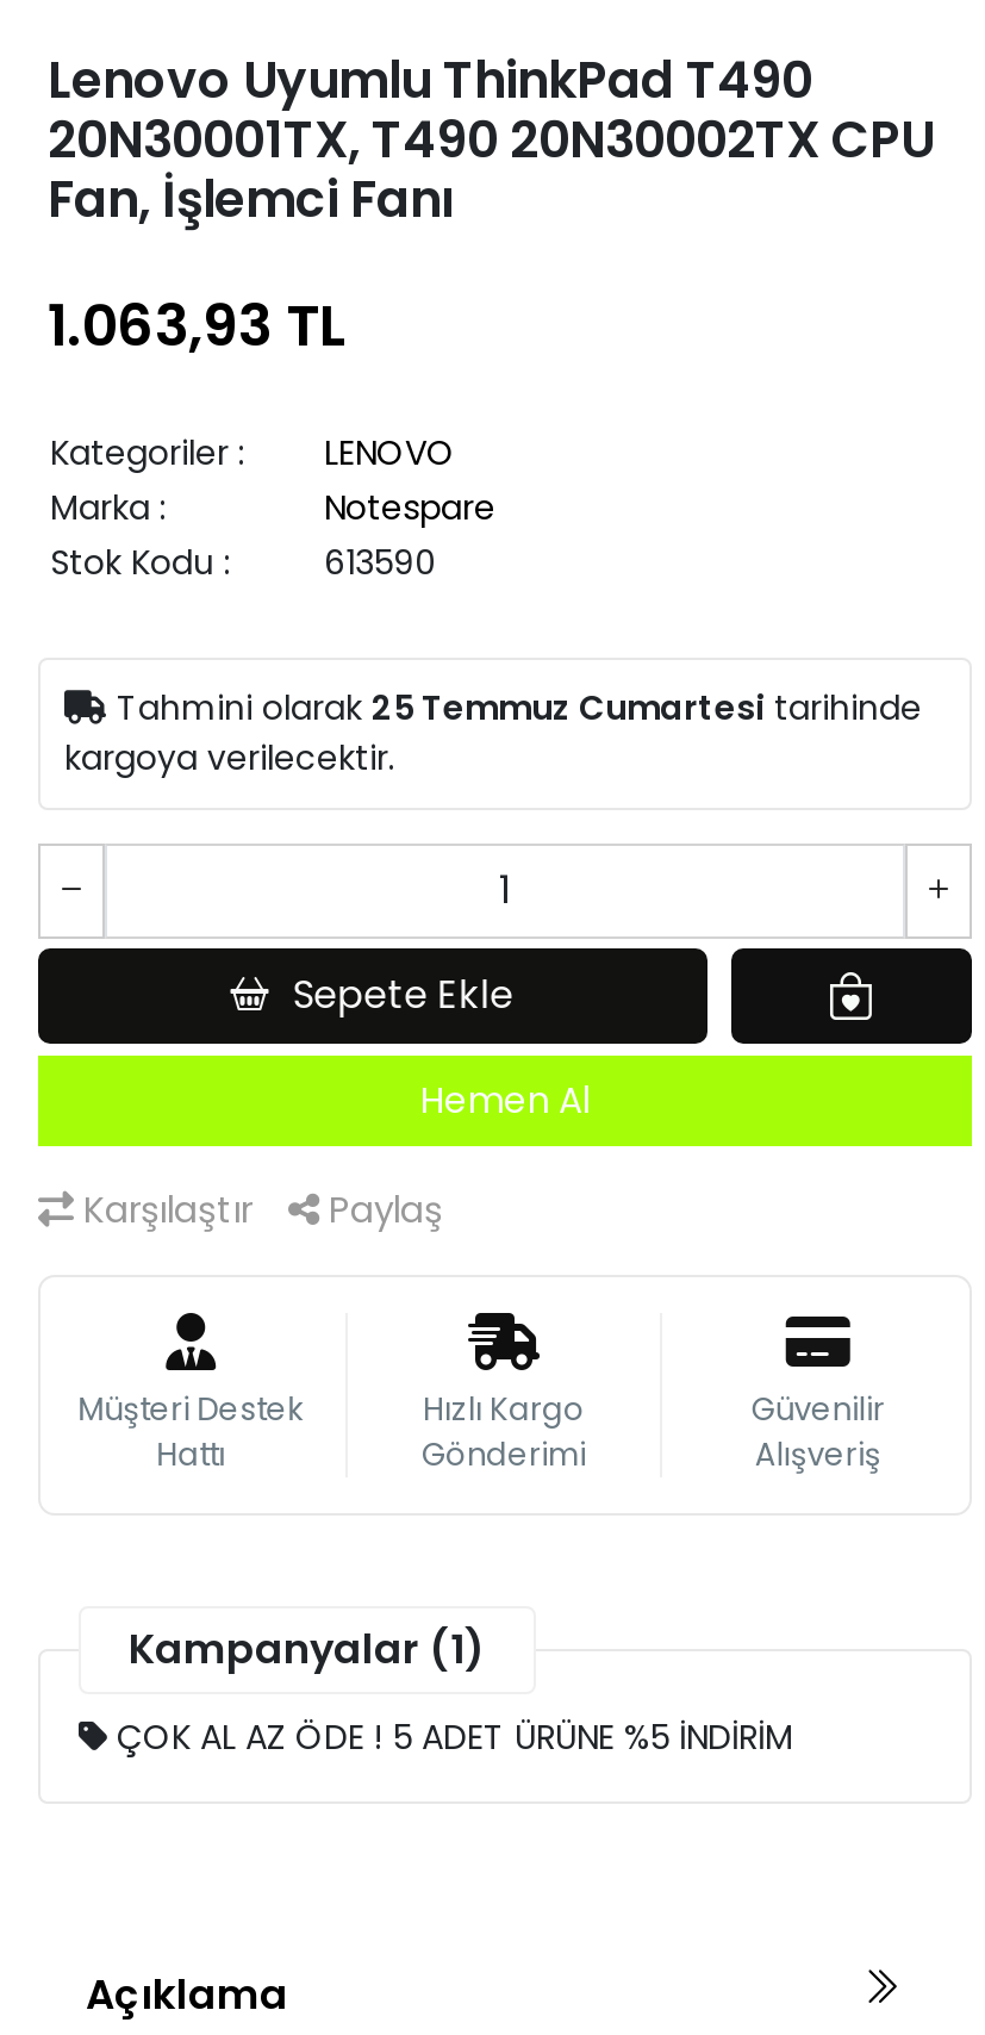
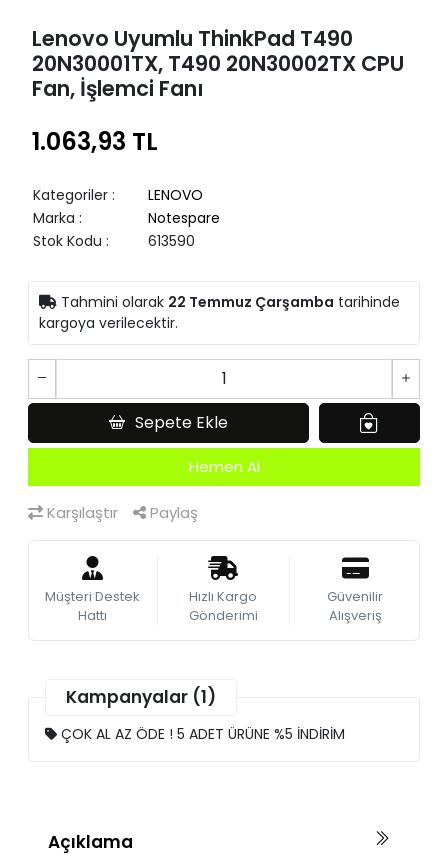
[107,685,922,732] Tahmini olarak 25 Temmuz Cumartesi tarihinde -> [57,292,400,312] Tahmini olarak 22 Temmuz Çarşamba tarihinde

